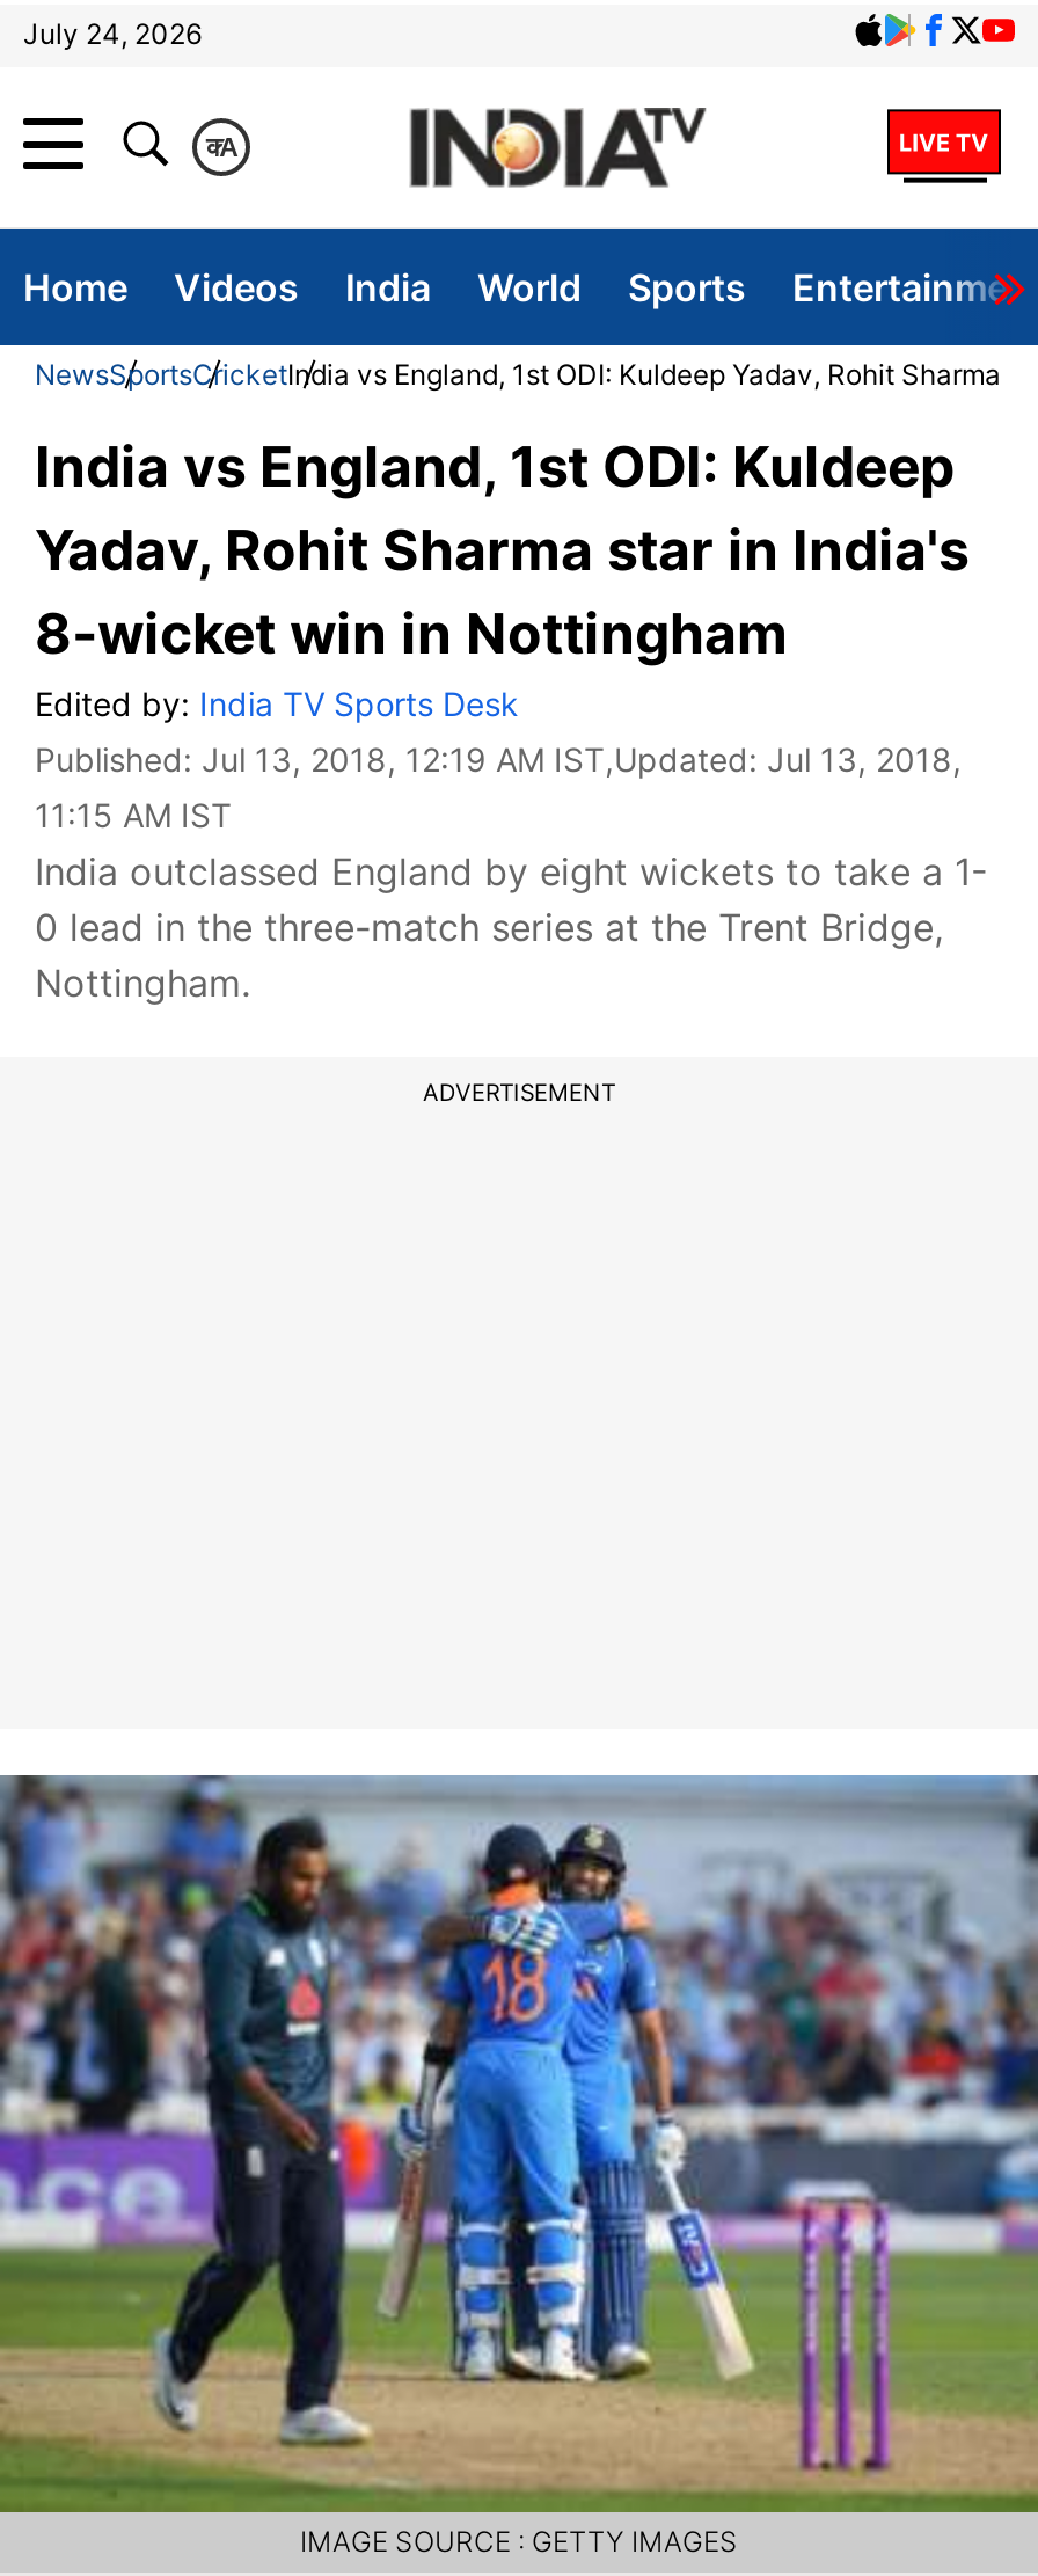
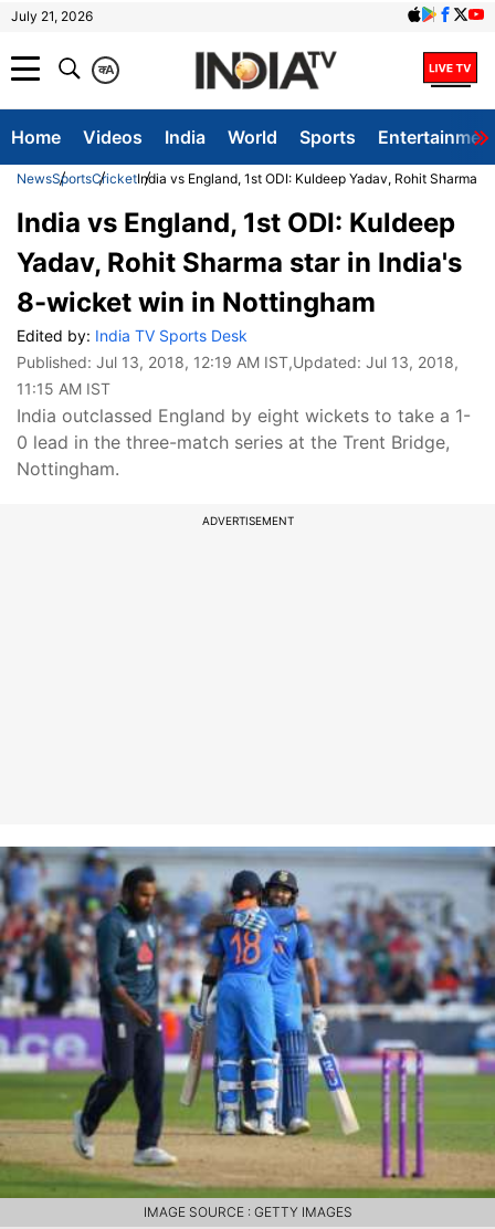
[23,16,202,51] July 24, 2026 -> [11,8,93,24] July 21, 2026

